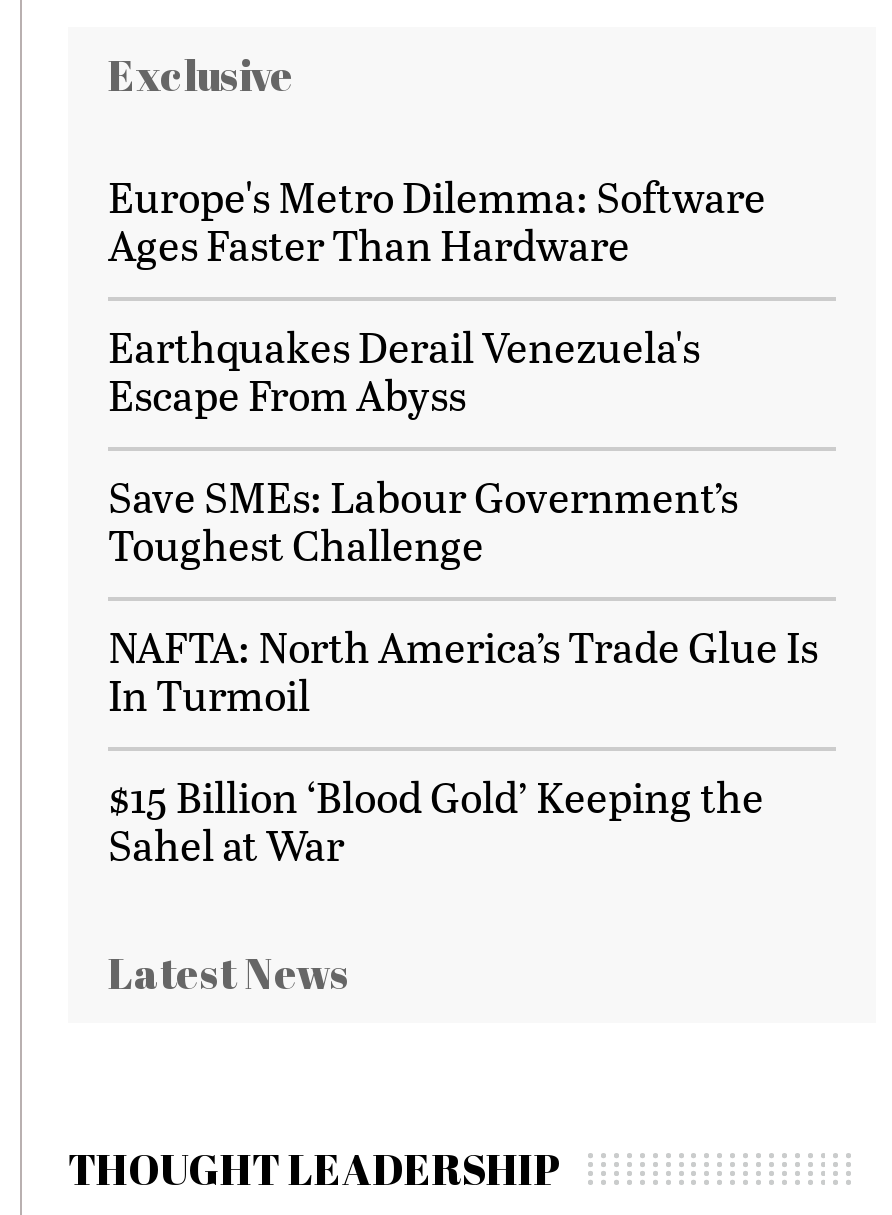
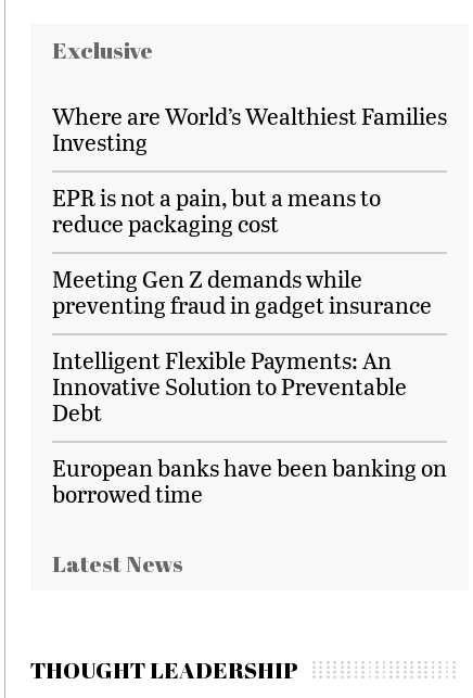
[108,167,766,273] Europe's Metro Dilemma: Software | Ages Faster Than Hardware -> [52,100,447,157] Where are World’s Wealthiest Families | Investing
[108,317,700,423] Earthquakes Derail Venezuela's | Escape From Abyss -> [52,181,381,239] EPR is not a pain, but a means to | reduce packaging cost
[108,467,738,573] Save SMEs: Labour Government’s | Toughest Challenge -> [52,263,432,320] Meeting Gen Z demands while | preventing fraud in gadget insurance
[108,617,818,723] NAFTA: North America’s Trade Glue Is | In Turmoil -> [52,344,407,428] Intelligent Flexible Payments: An | Innovative Solution to Preventable | Debt
[108,767,764,873] $15 Billion ‘Blood Gold’ Keeping the | Sahel at War -> [52,452,447,509] European banks have been banking on | borrowed time

